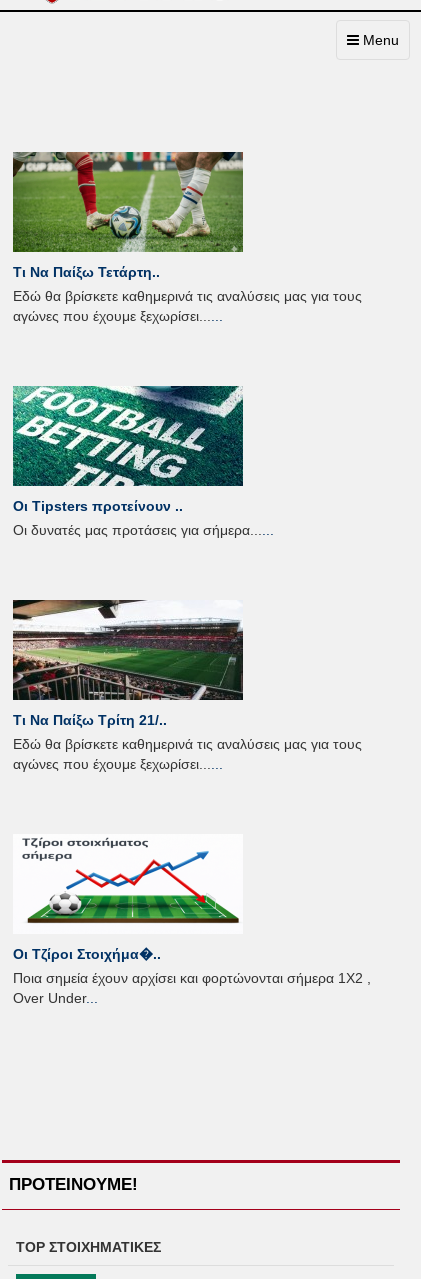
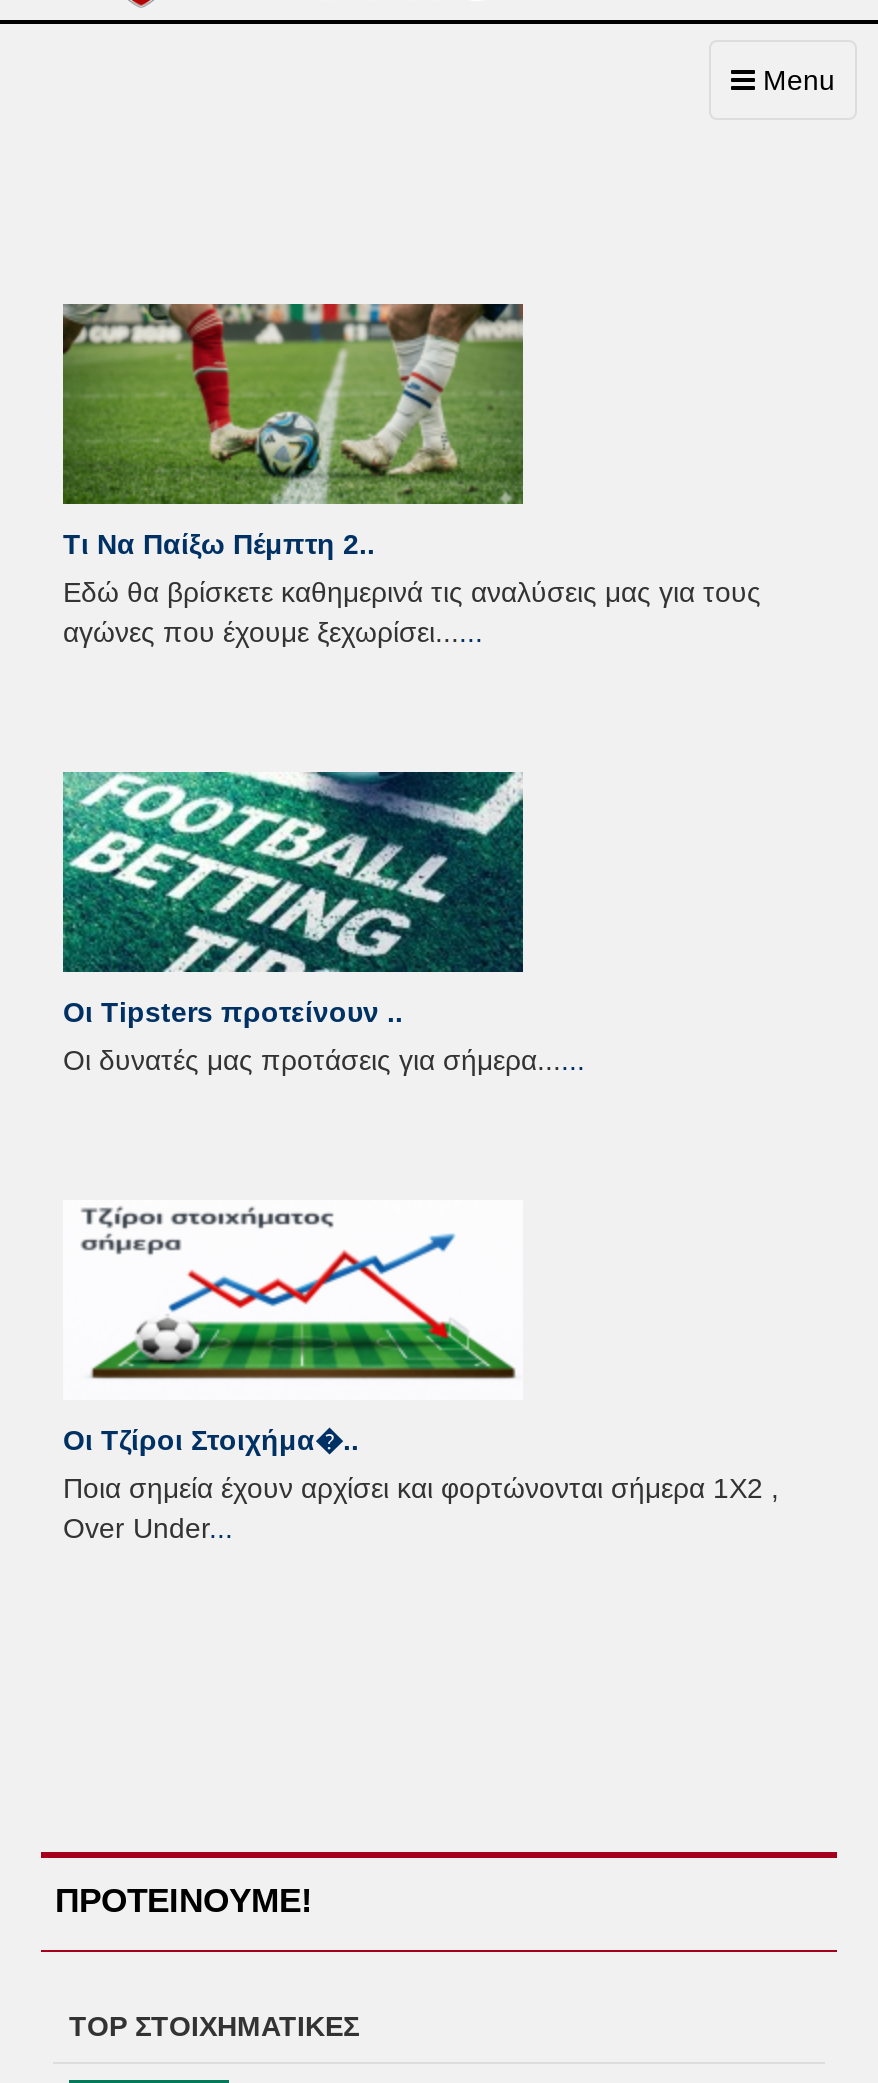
[13,264,160,280] Τι Να Παίξω Τετάρτη.. -> [63,528,375,560] Τι Να Παίξω Πέμπτη 2..
[12,599,362,772] [image] | Τι Να Παίξω Τρίτη 21/.. | Εδώ θα βρίσκετε καθημερινά τις αναλύσεις μας για τους | αγώνες που έχουμε ξεχωρίσει...... -> none

